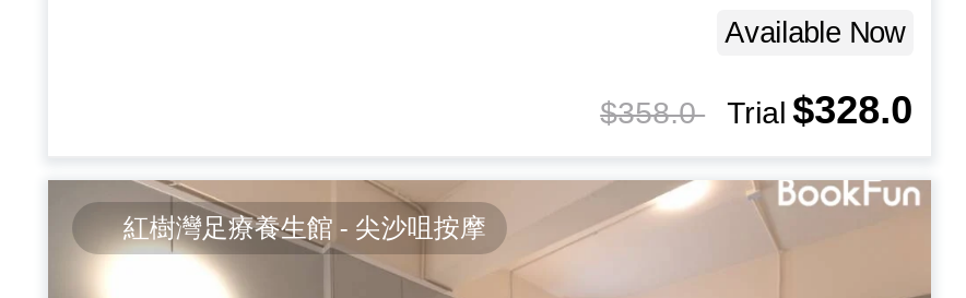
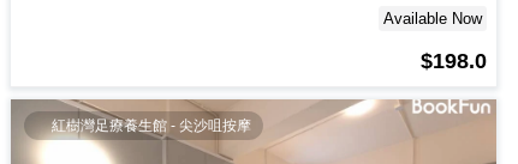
[600,88,913,132] $358.0 | Trial $328.0 -> [420,49,486,73] $198.0

